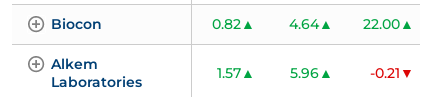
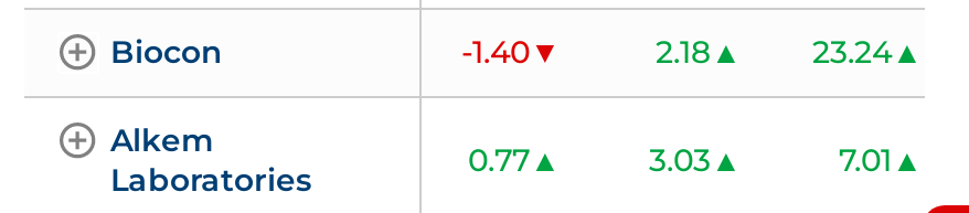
[212,15,241,33] 0.82 -> [461,32,530,71] -1.40
[289,15,319,33] 4.64 -> [656,32,711,71] 2.18
[363,15,400,33] 22.00 -> [812,32,892,71] 23.24
[217,64,241,82] 1.57 -> [468,140,530,179] 0.77
[290,64,319,82] 5.96 -> [649,140,711,179] 3.03
[370,64,400,82] -0.21 -> [839,140,892,179] 7.01

